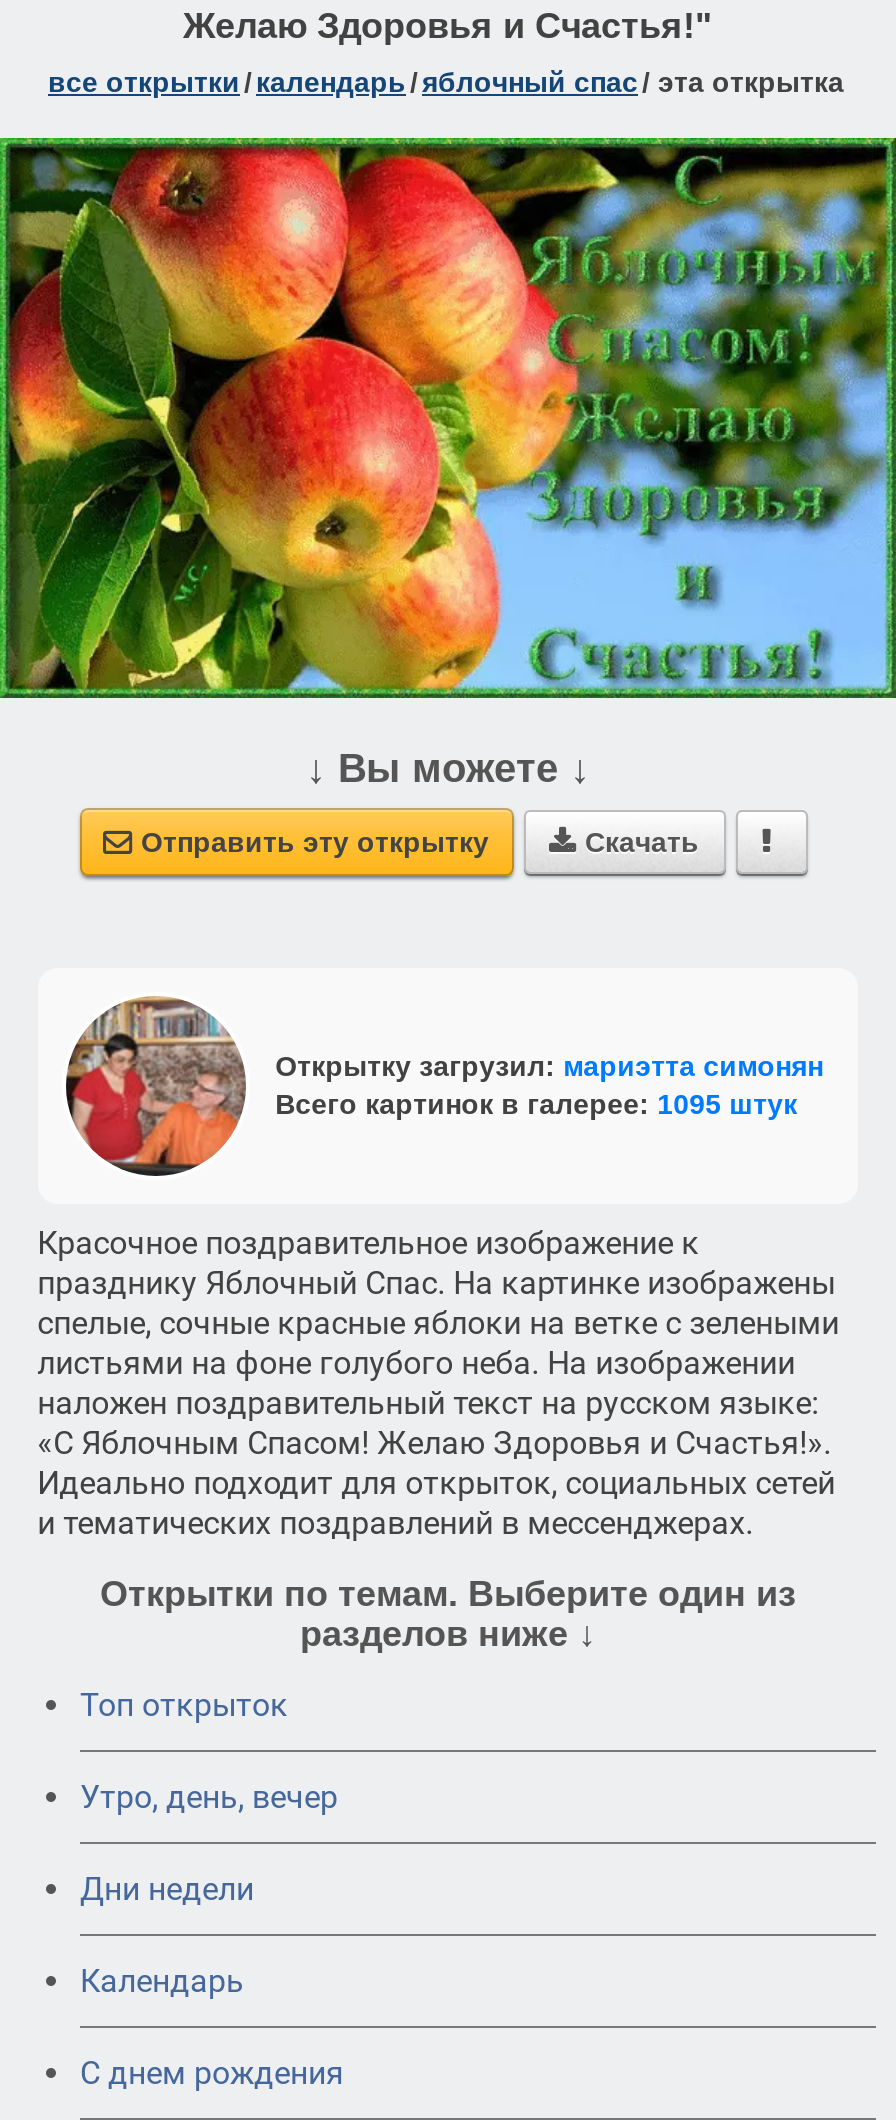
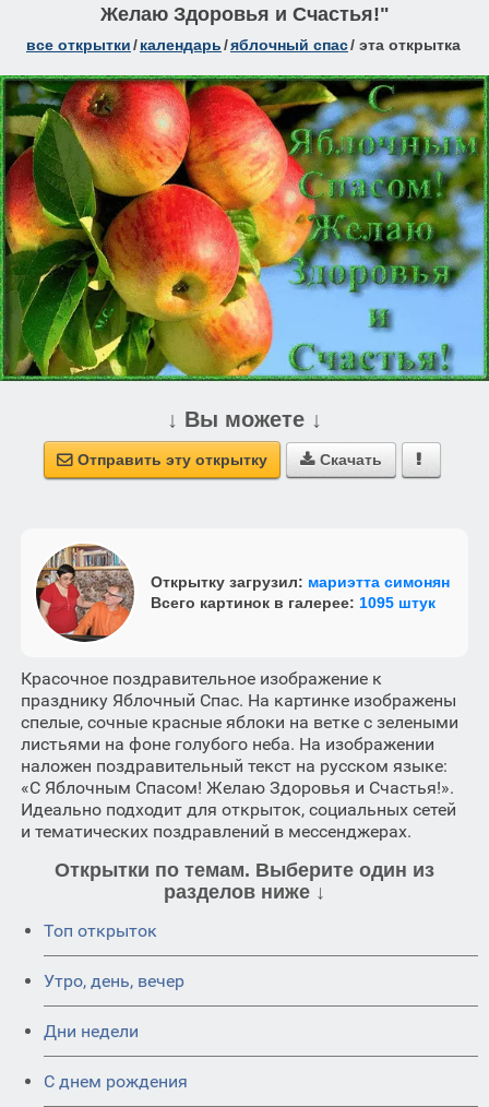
[80,1962,244,2000] Календарь -> none

